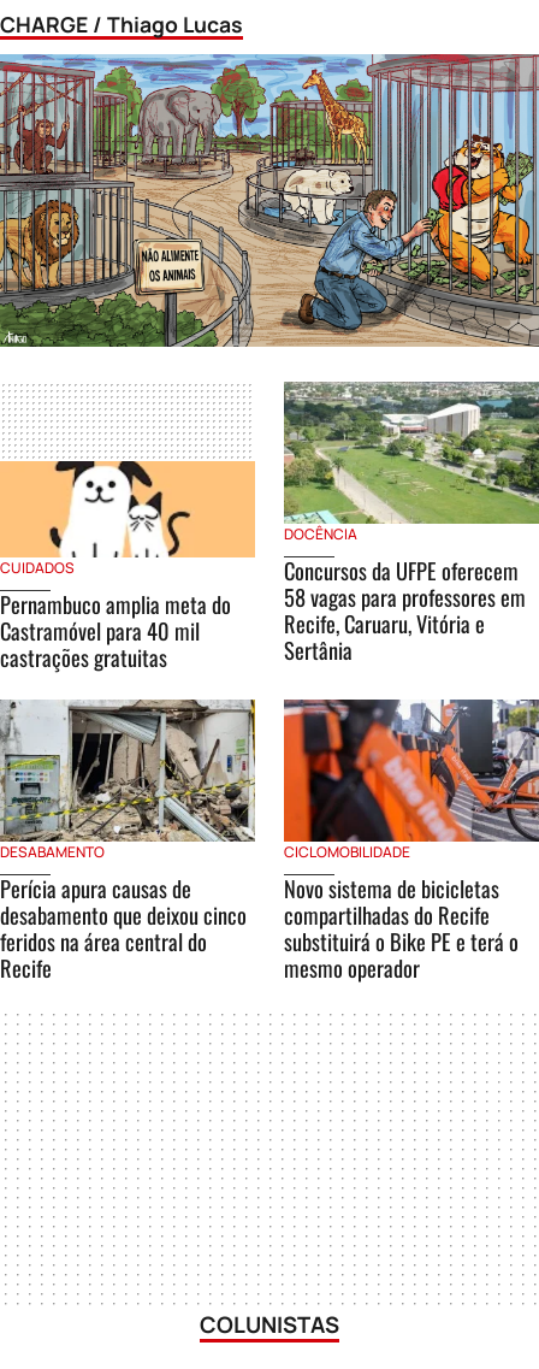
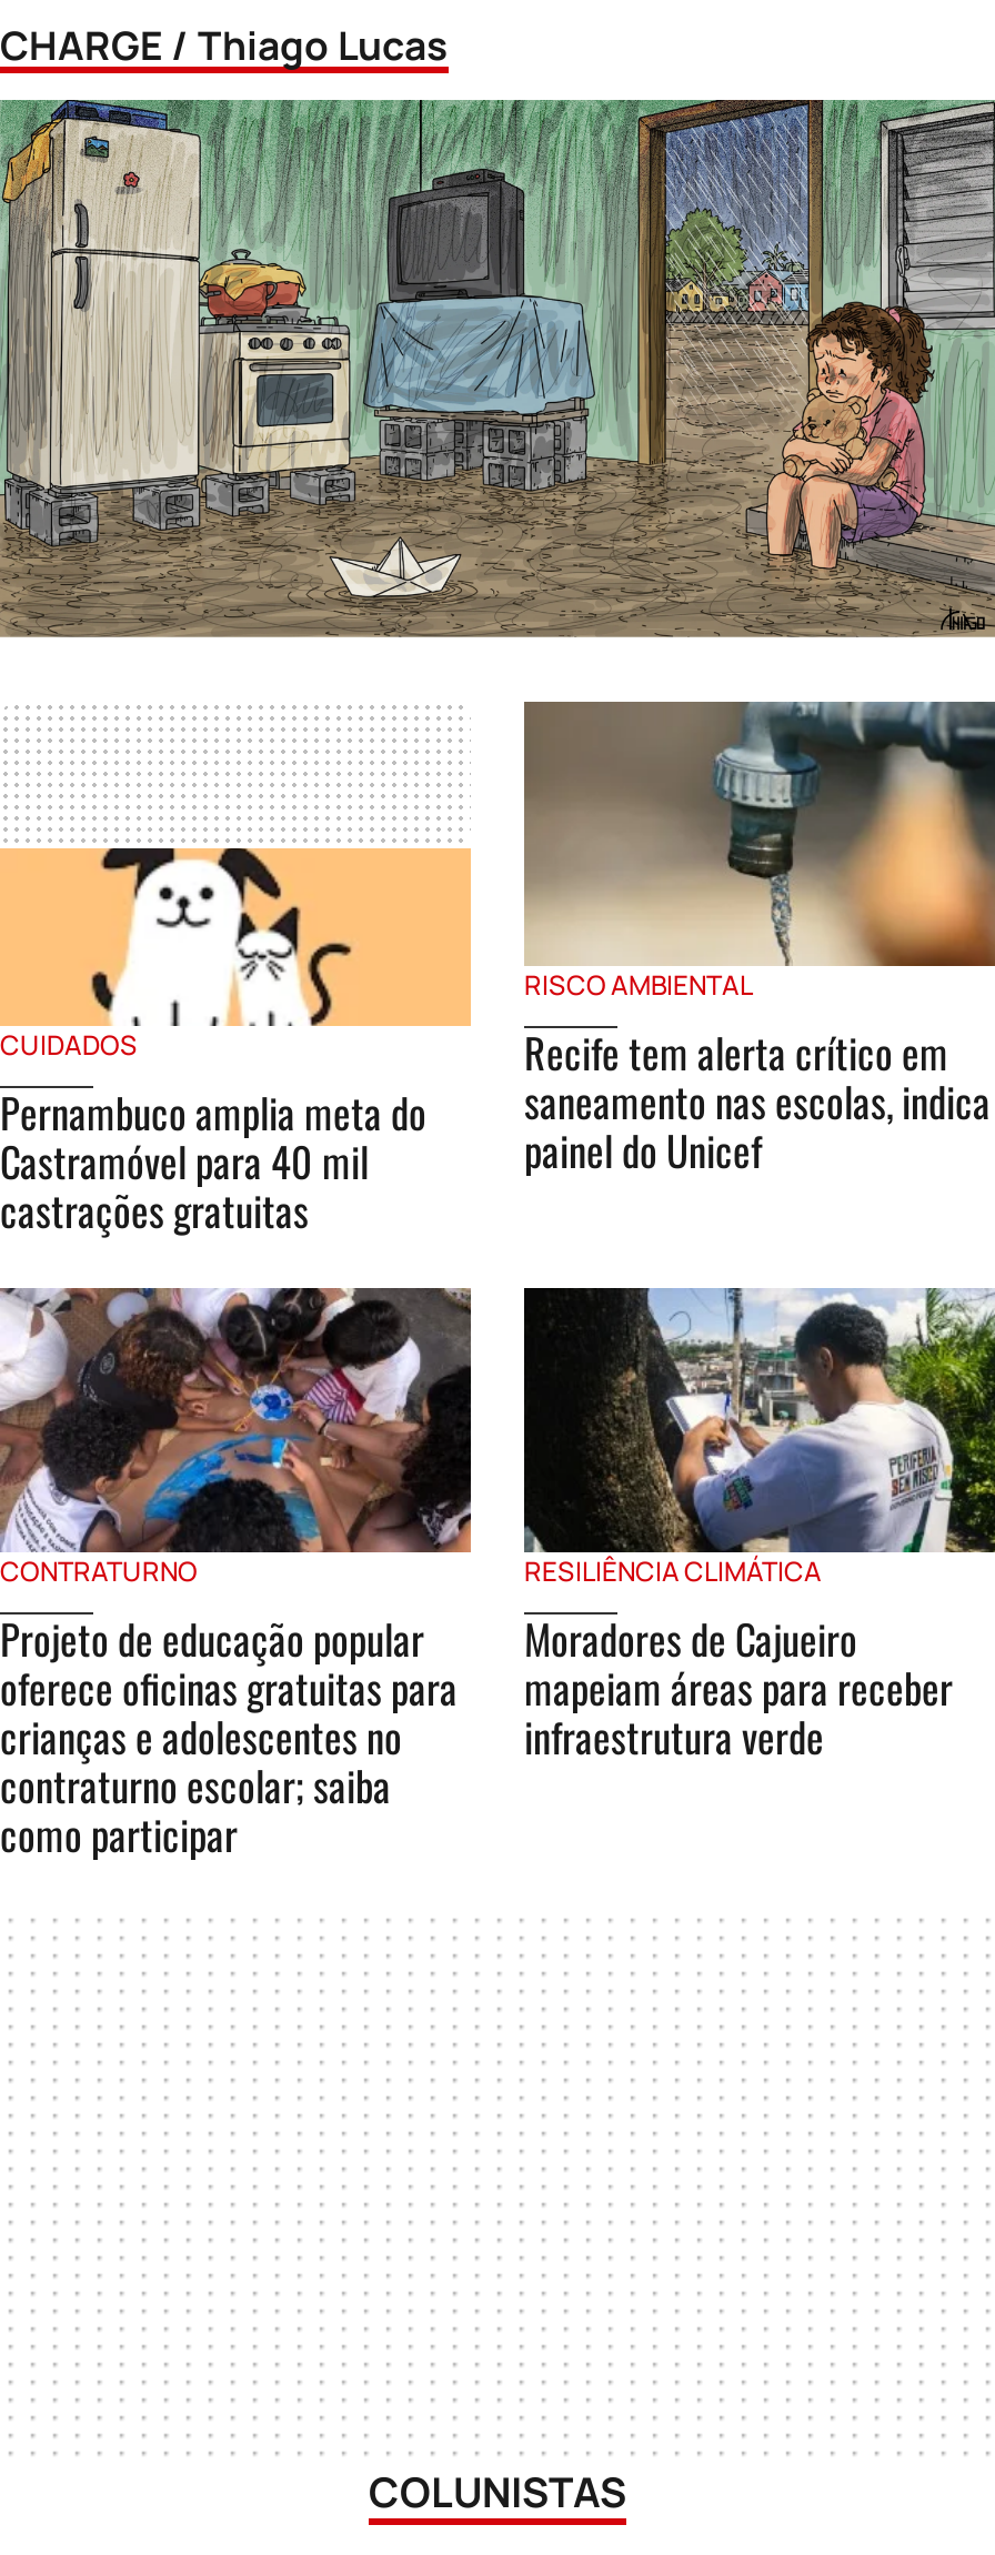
[4,53,535,347] [image] -> [7,99,988,636] [image]
[284,382,535,666] [image] | DOCÊNCIA | Concursos da UFPE oferecem | 58 vagas para professores em | Recife, Caruaru, Vitória e | Sertânia -> [524,703,991,1178] [image] | RISCO AMBIENTAL | Recife tem alerta crítico em | saneamento nas escolas, indica | painel do Unicef
[0,700,256,983] [image] | DESABAMENTO | Perícia apura causas de | desabamento que deixou cinco | feridos na área central do | Recife -> [0,1287,473,1862] [image] | CONTRATURNO | Projeto de educação popular | oferece oficinas gratuitas para | crianças e adolescentes no | contraturno escolar; saiba | como participar
[283,698,535,983] [image] | CICLOMOBILIDADE | Novo sistema de bicicletas | compartilhadas do Recife | substituirá o Bike PE e terá o | mesmo operador -> [522,1287,988,1764] [image] | RESILIÊNCIA CLIMÁTICA | Moradores de Cajueiro | mapeiam áreas para receber | infraestrutura verde

